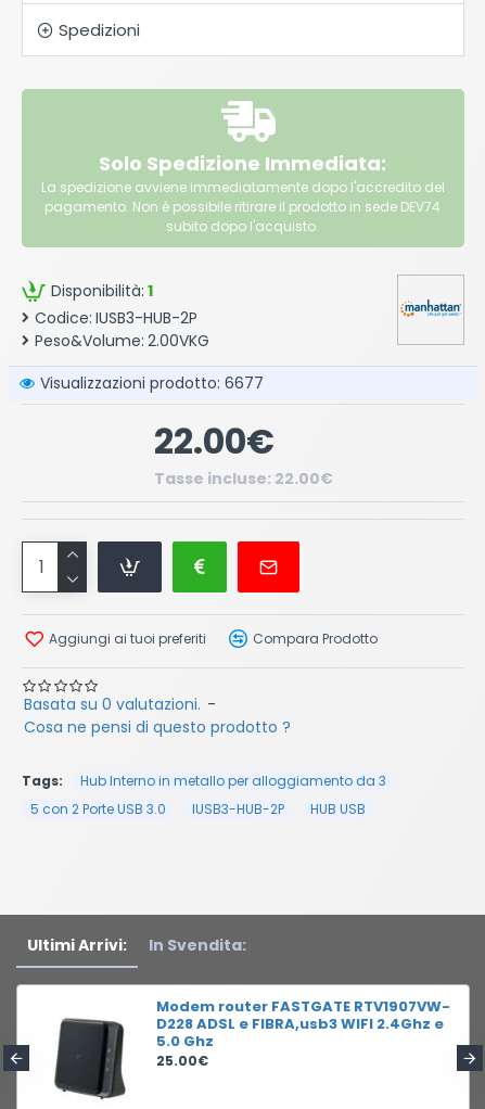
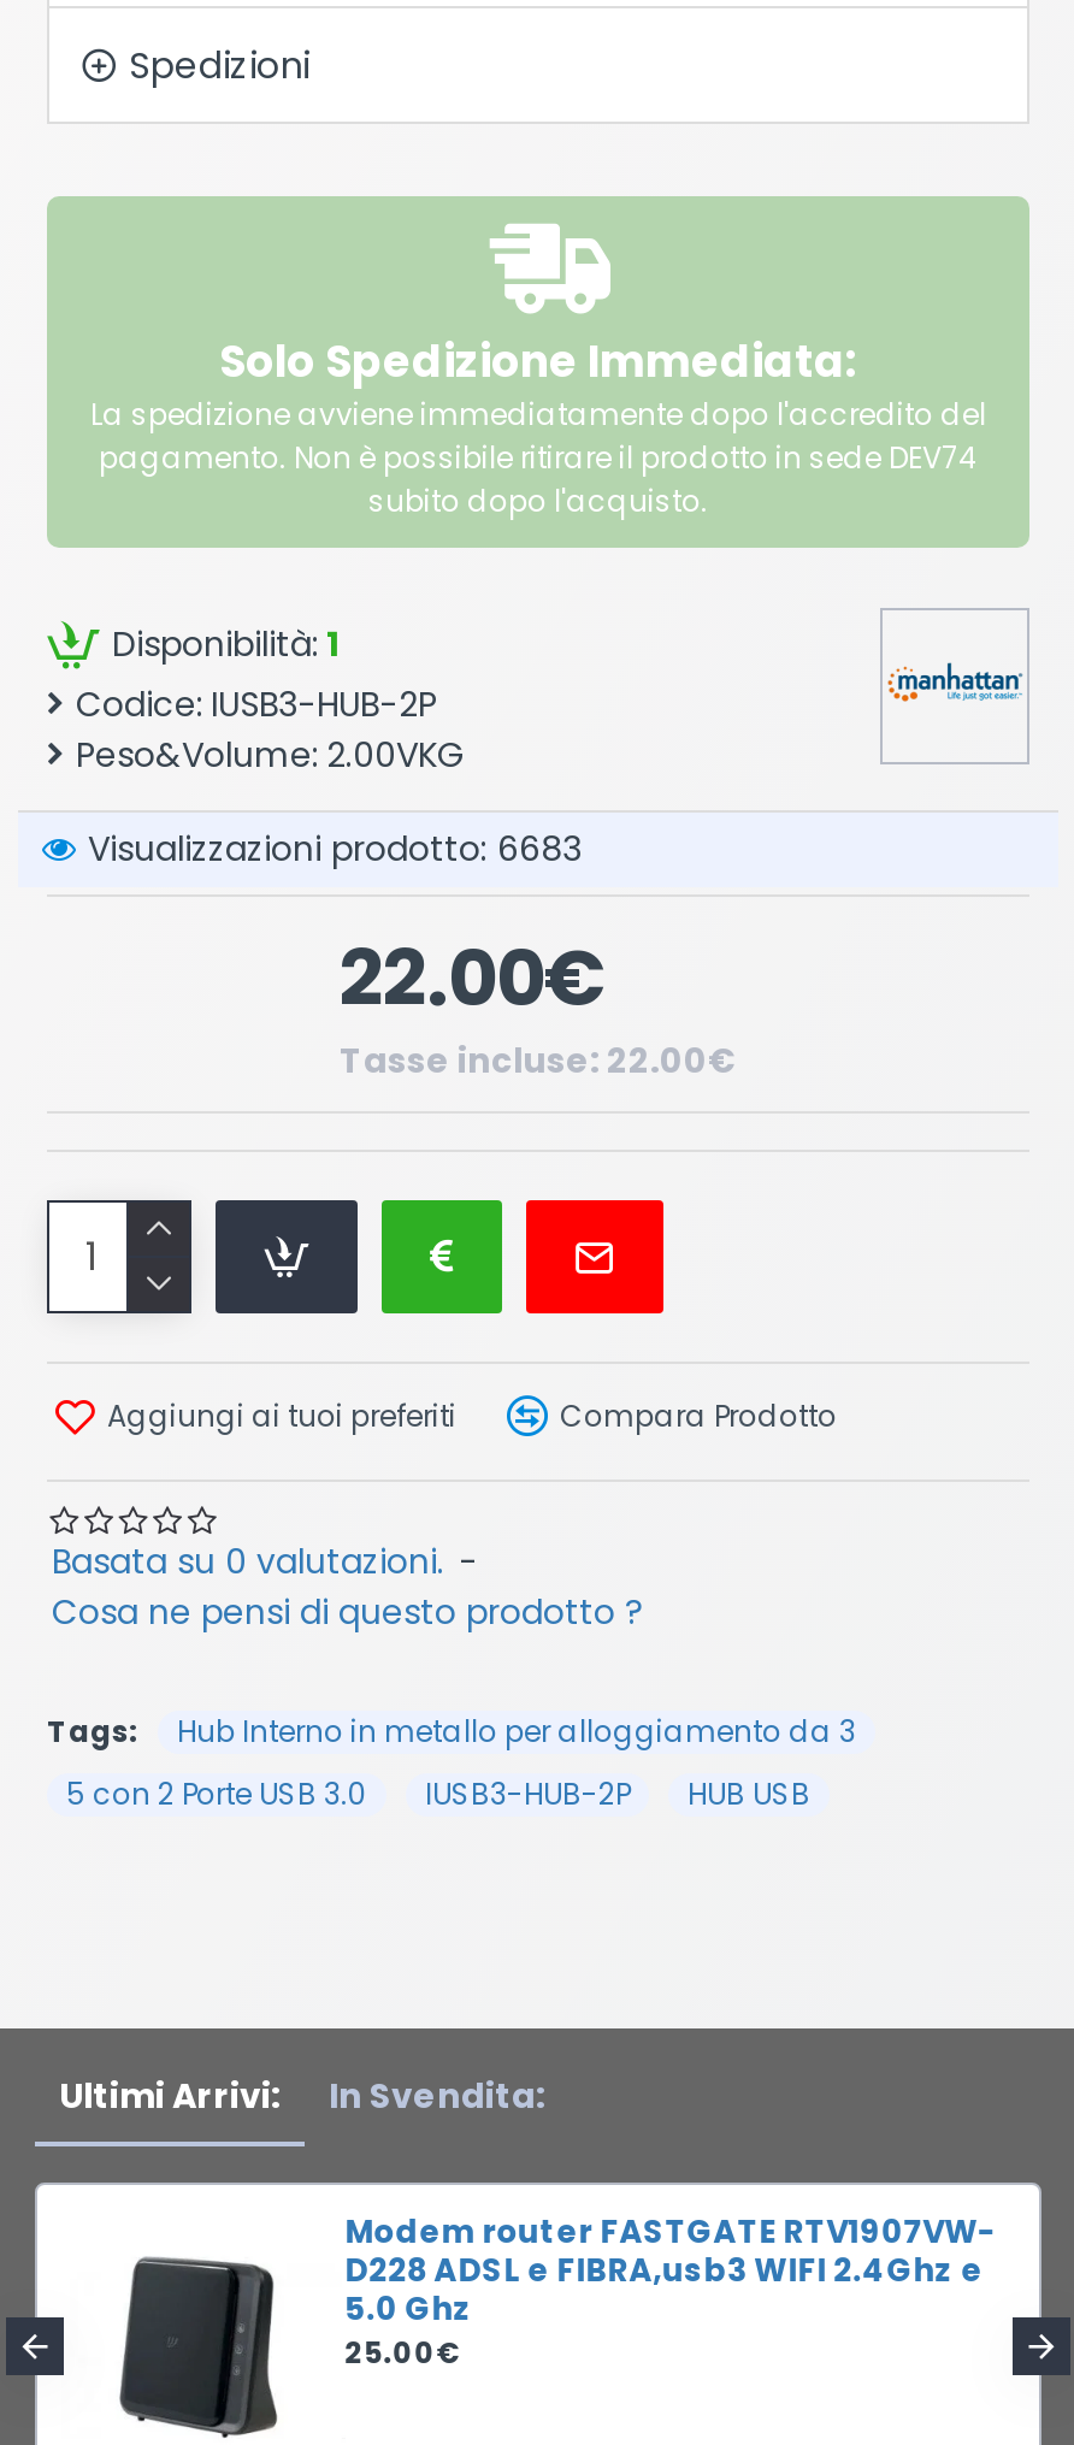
[40,372,264,394] Visualizzazioni prodotto: 6677 -> [88,825,582,873] Visualizzazioni prodotto: 6683

